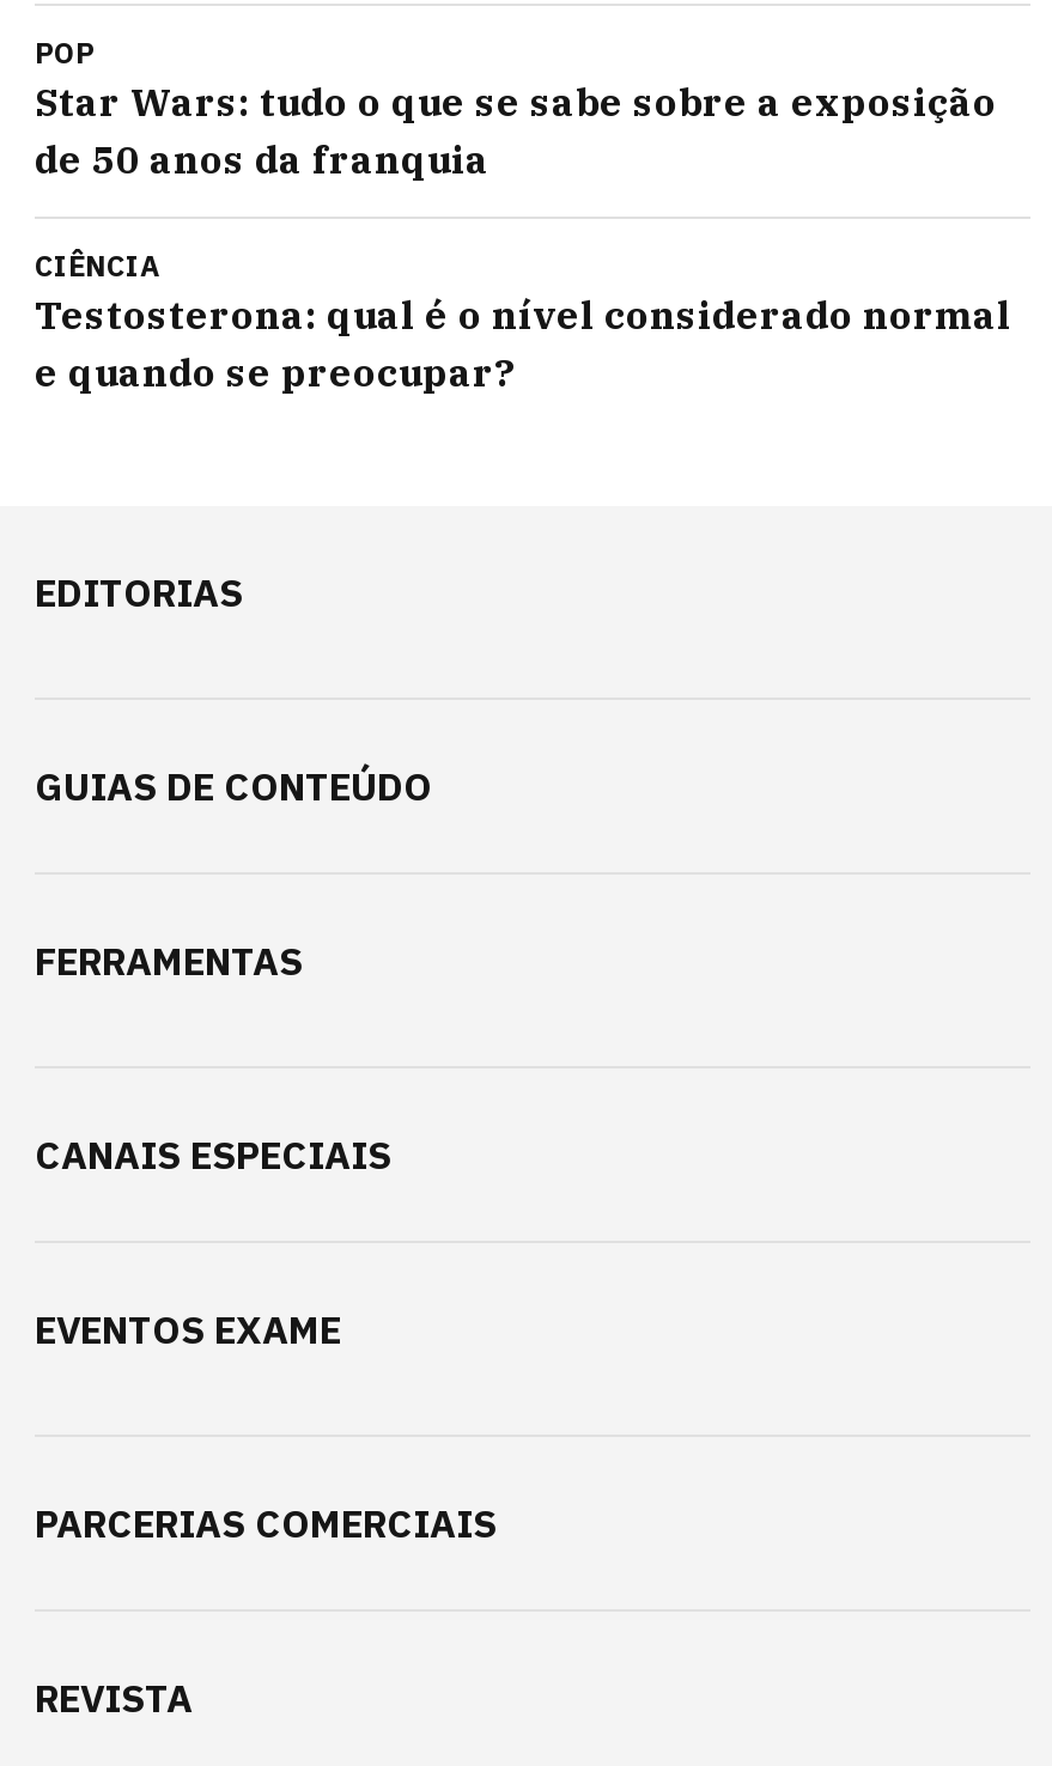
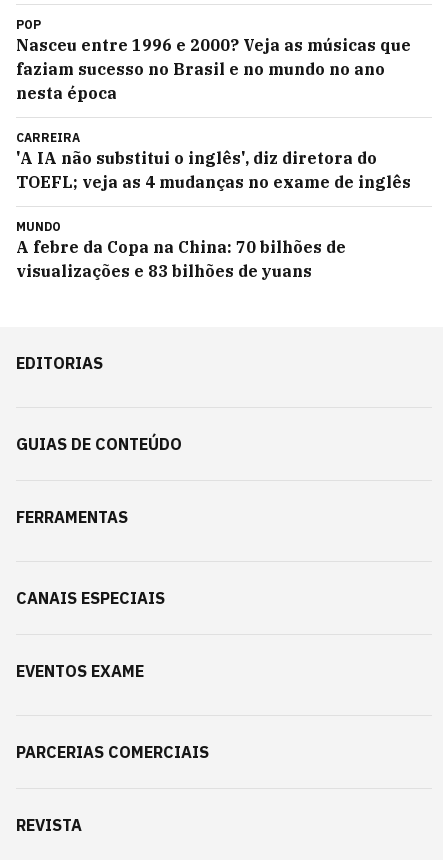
[35,78,1011,396] Star Wars: tudo o que se sabe sobre a exposição | de 50 anos da franquia | CIÊNCIA | Testosterona: qual é o nível considerado normal | e quando se preocupar? -> [16,35,411,281] Nasceu entre 1996 e 2000? Veja as músicas que | faziam sucesso no Brasil e no mundo no ano | nesta época | CARREIRA | 'A IA não substitui o inglês', diz diretora do | TOEFL; veja as 4 mudanças no exame de inglês | MUNDO | A febre da Copa na China: 70 bilhões de | visualizações e 83 bilhões de yuans

